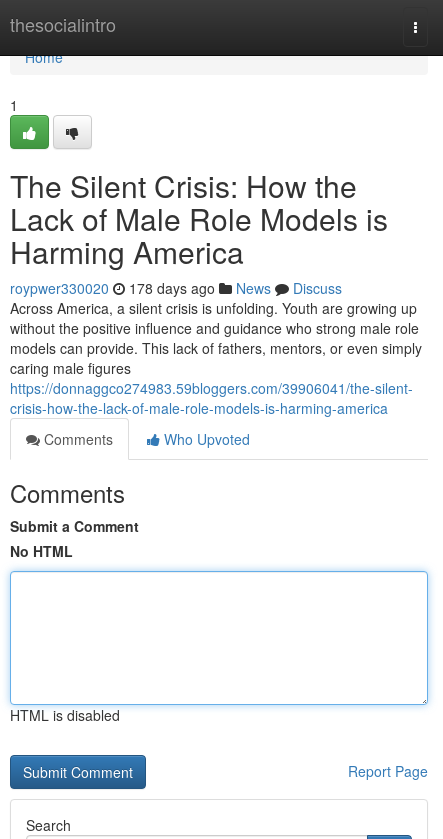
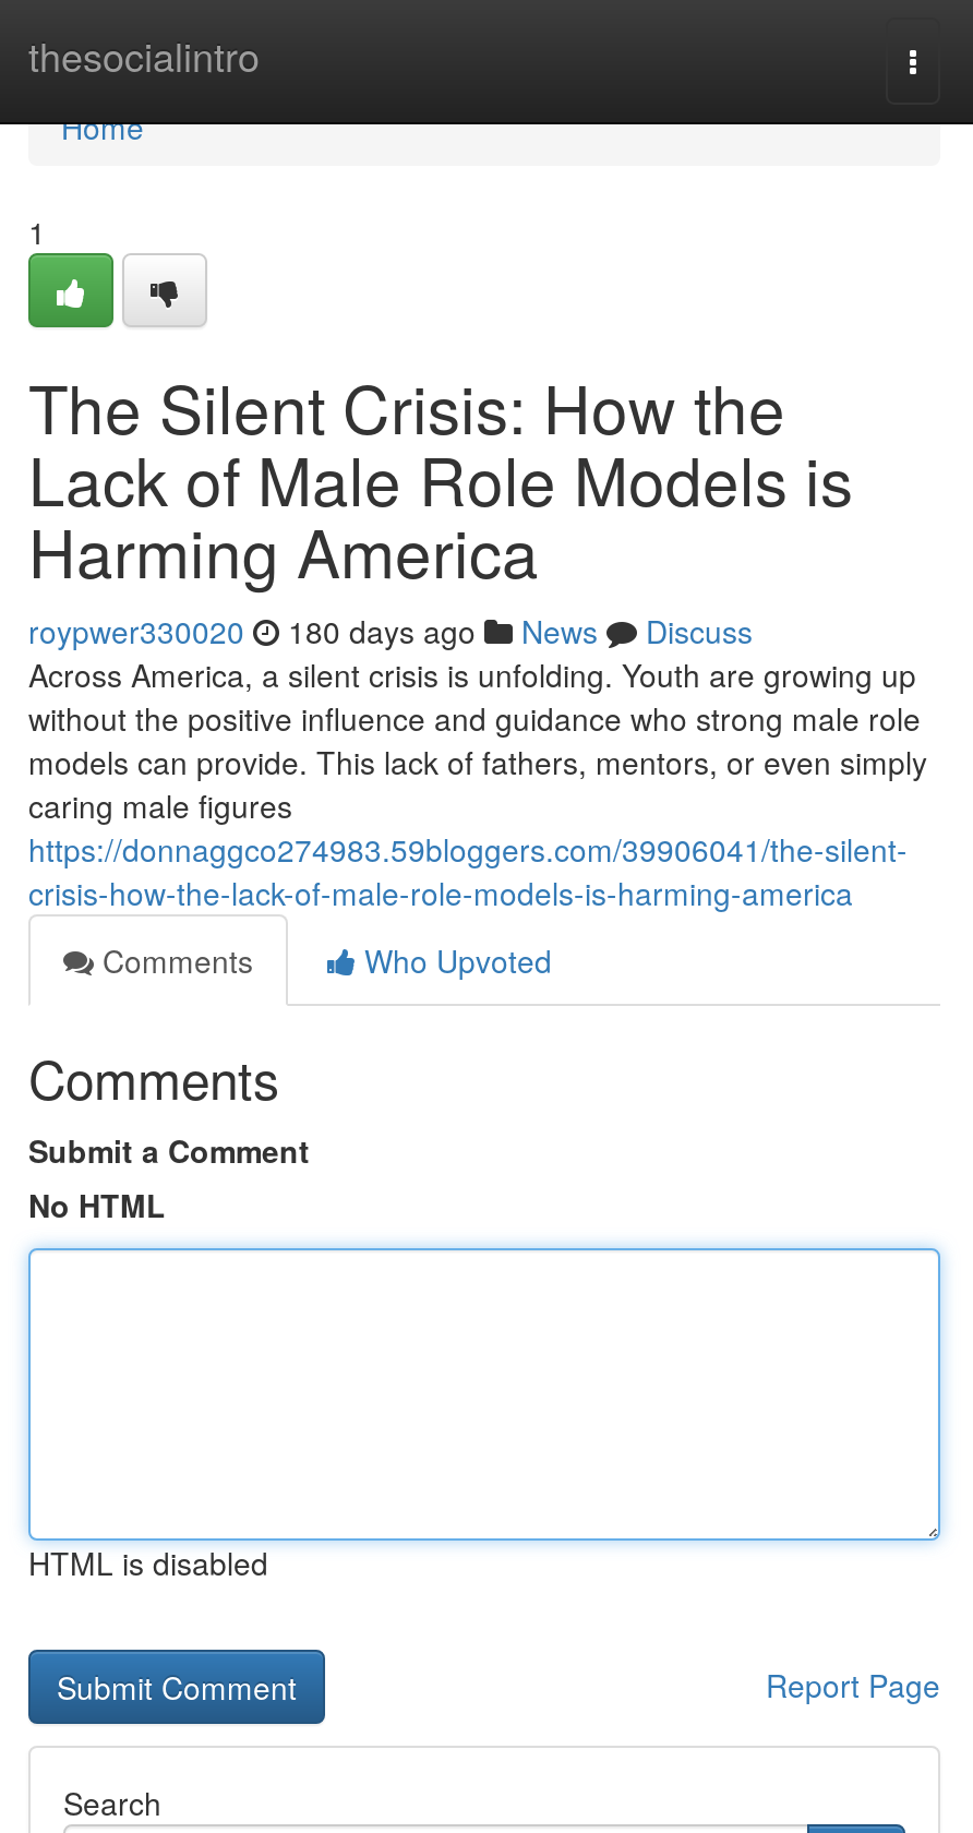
[10,278,342,298] roypwer330020 178 days ago News Discuss -> [28,609,753,652] roypwer330020 180 days ago News Discuss

